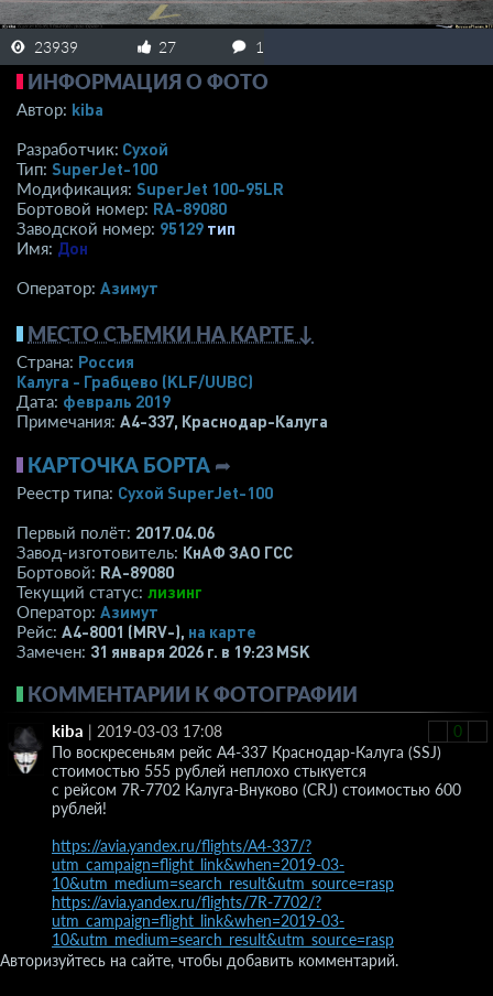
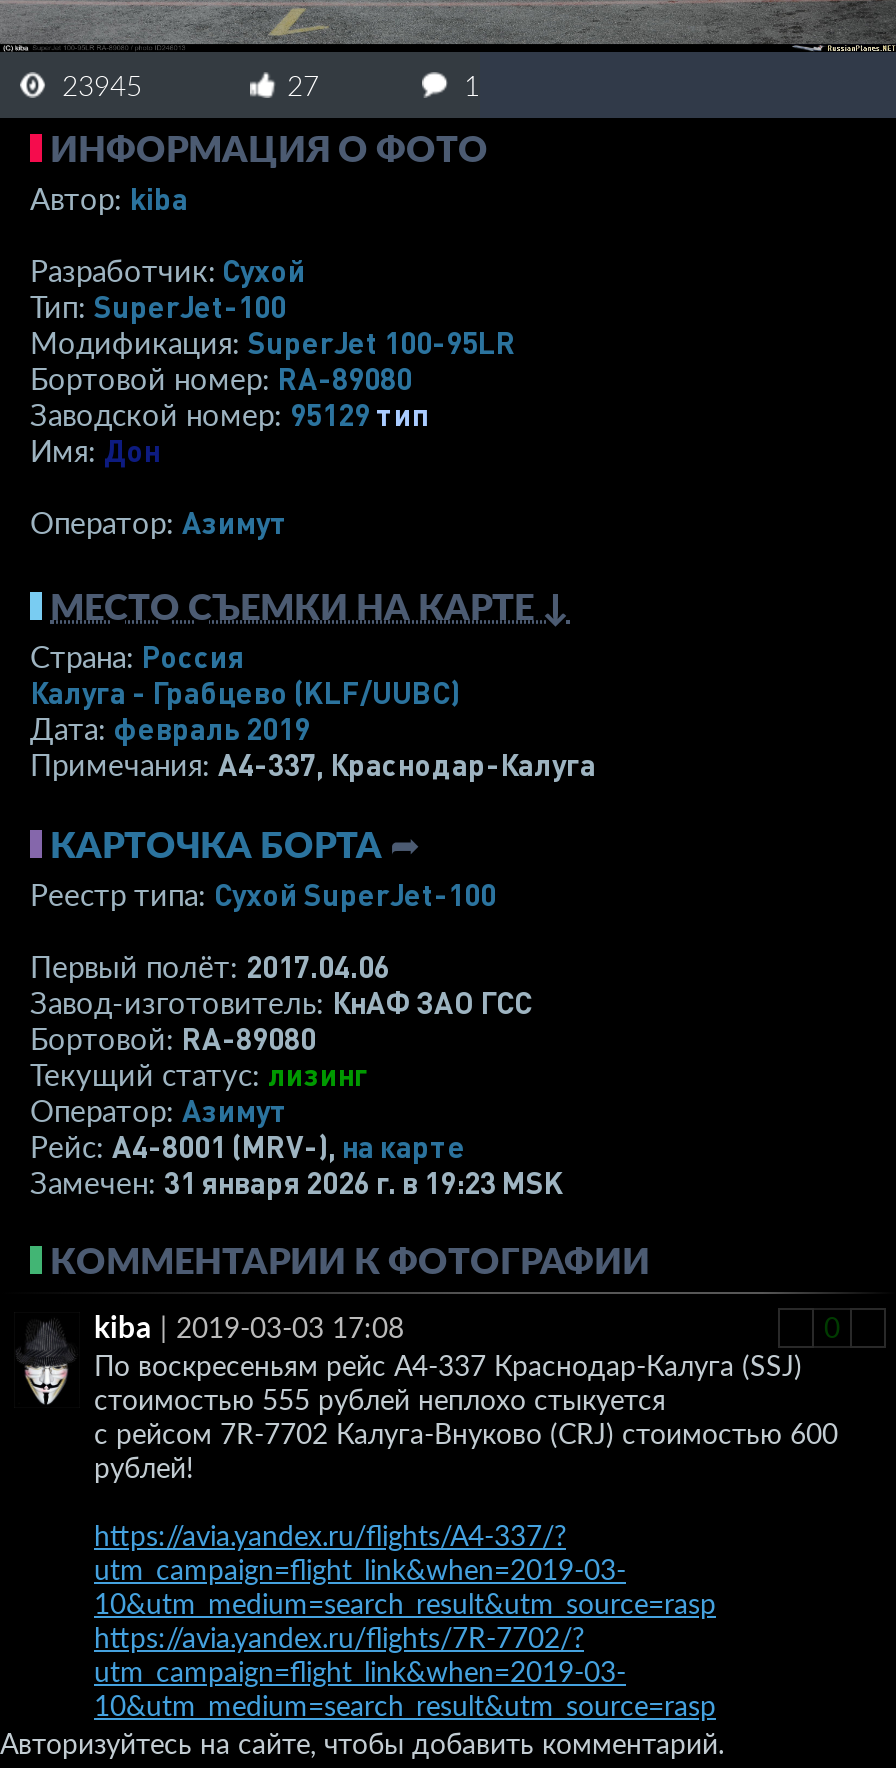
[25,37,78,56] 23939 -> [46,67,142,101] 23945

